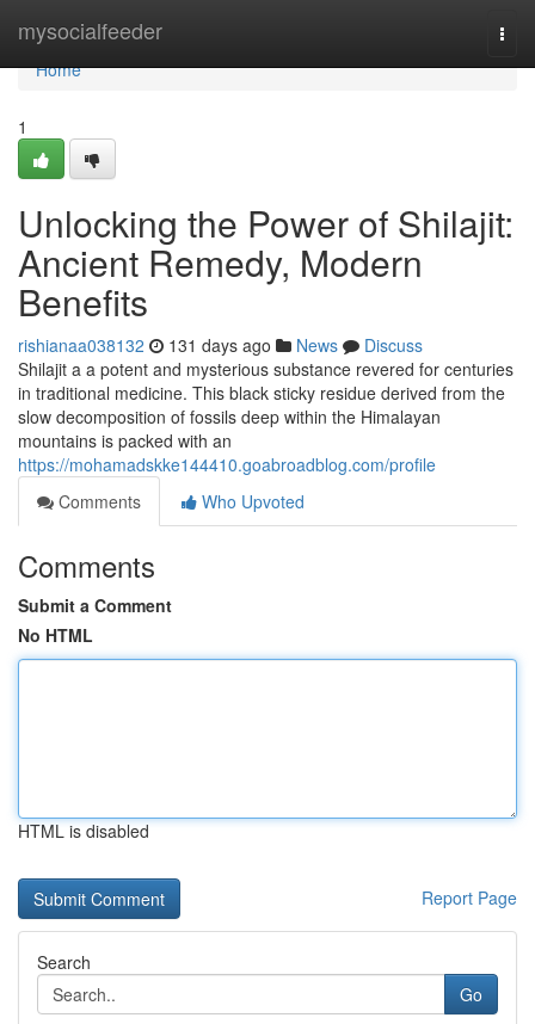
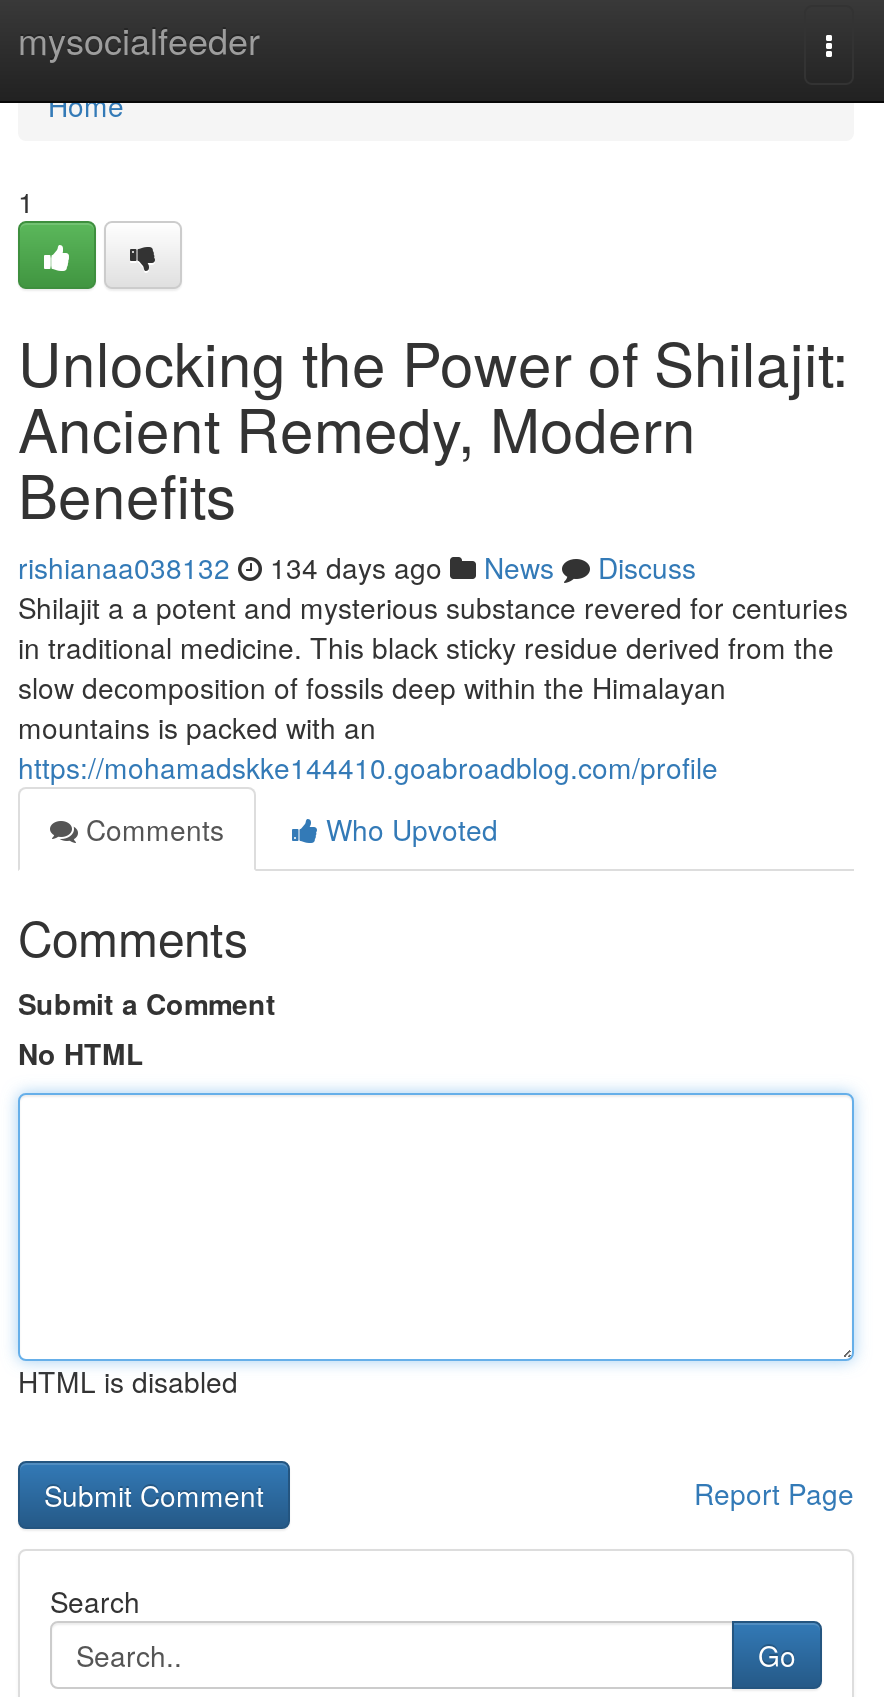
[18,333,423,357] rishianaa038132 131 days ago News Discuss -> [18,547,696,587] rishianaa038132 134 days ago News Discuss

